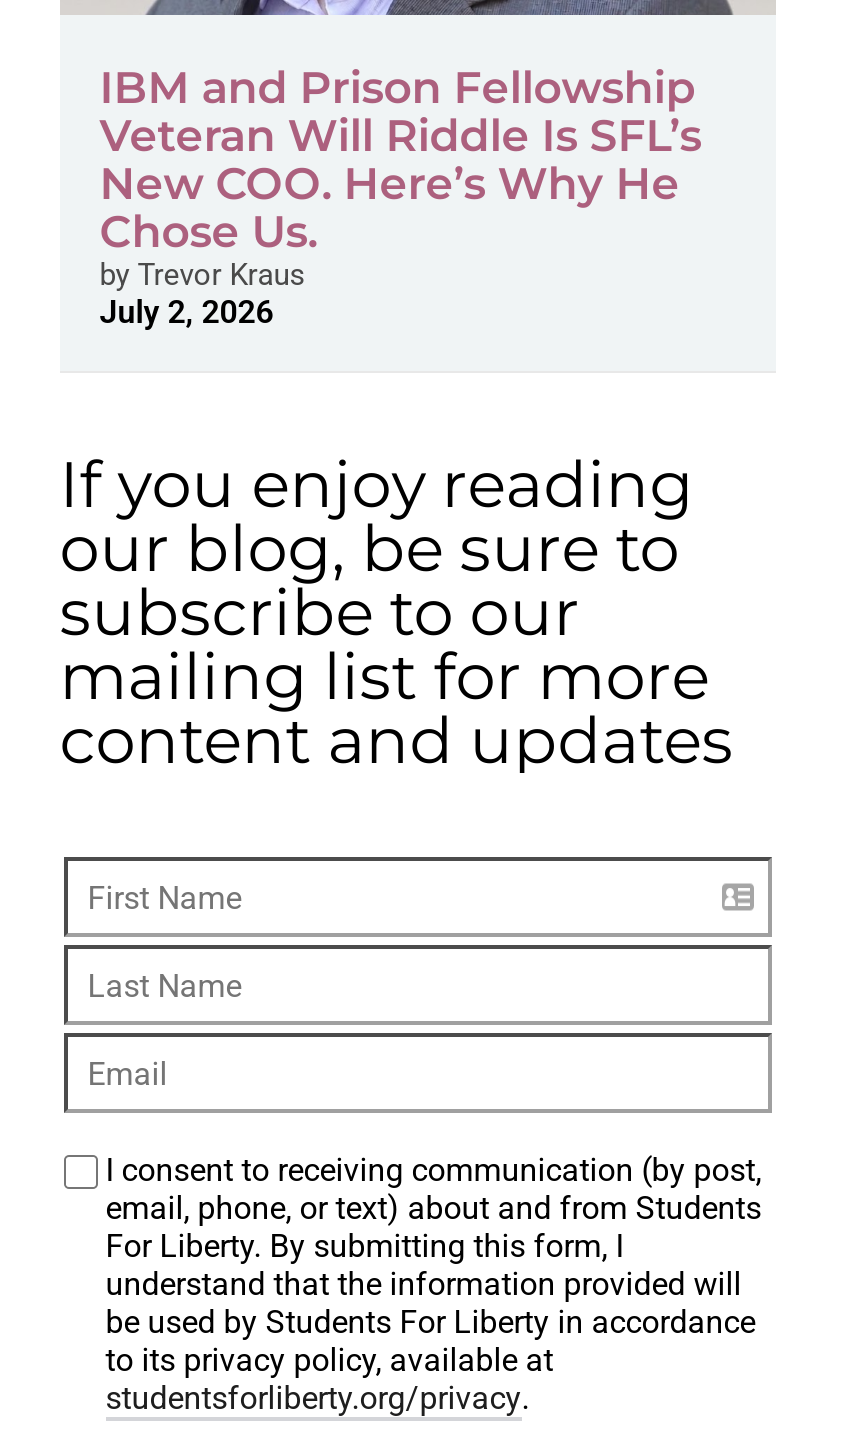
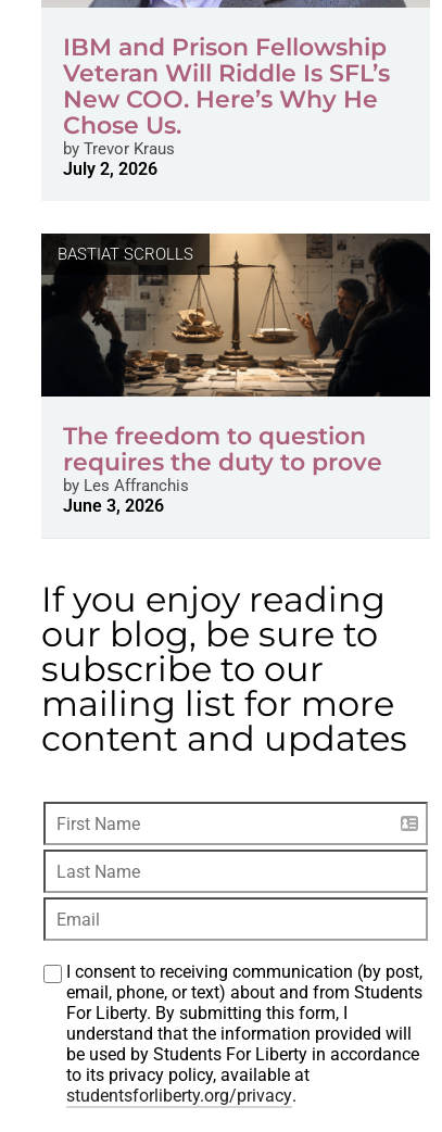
none -> [40,232,431,398] [image] | BASTIAT SCROLLS
none -> [63,422,382,516] The freedom to question | requires the duty to prove | by Les Affranchis | June 3, 2026

